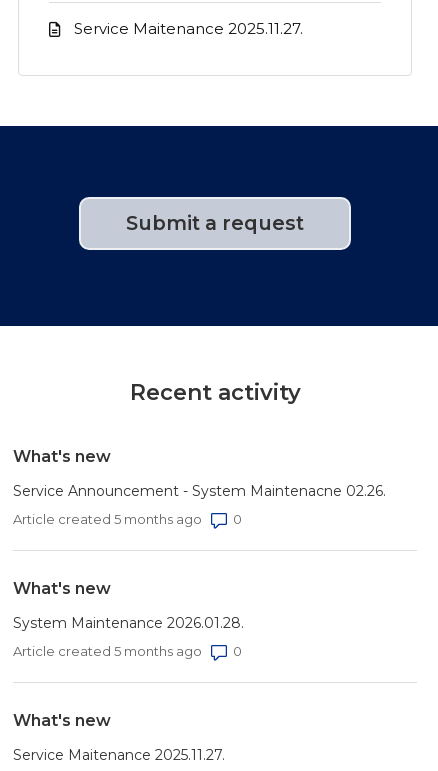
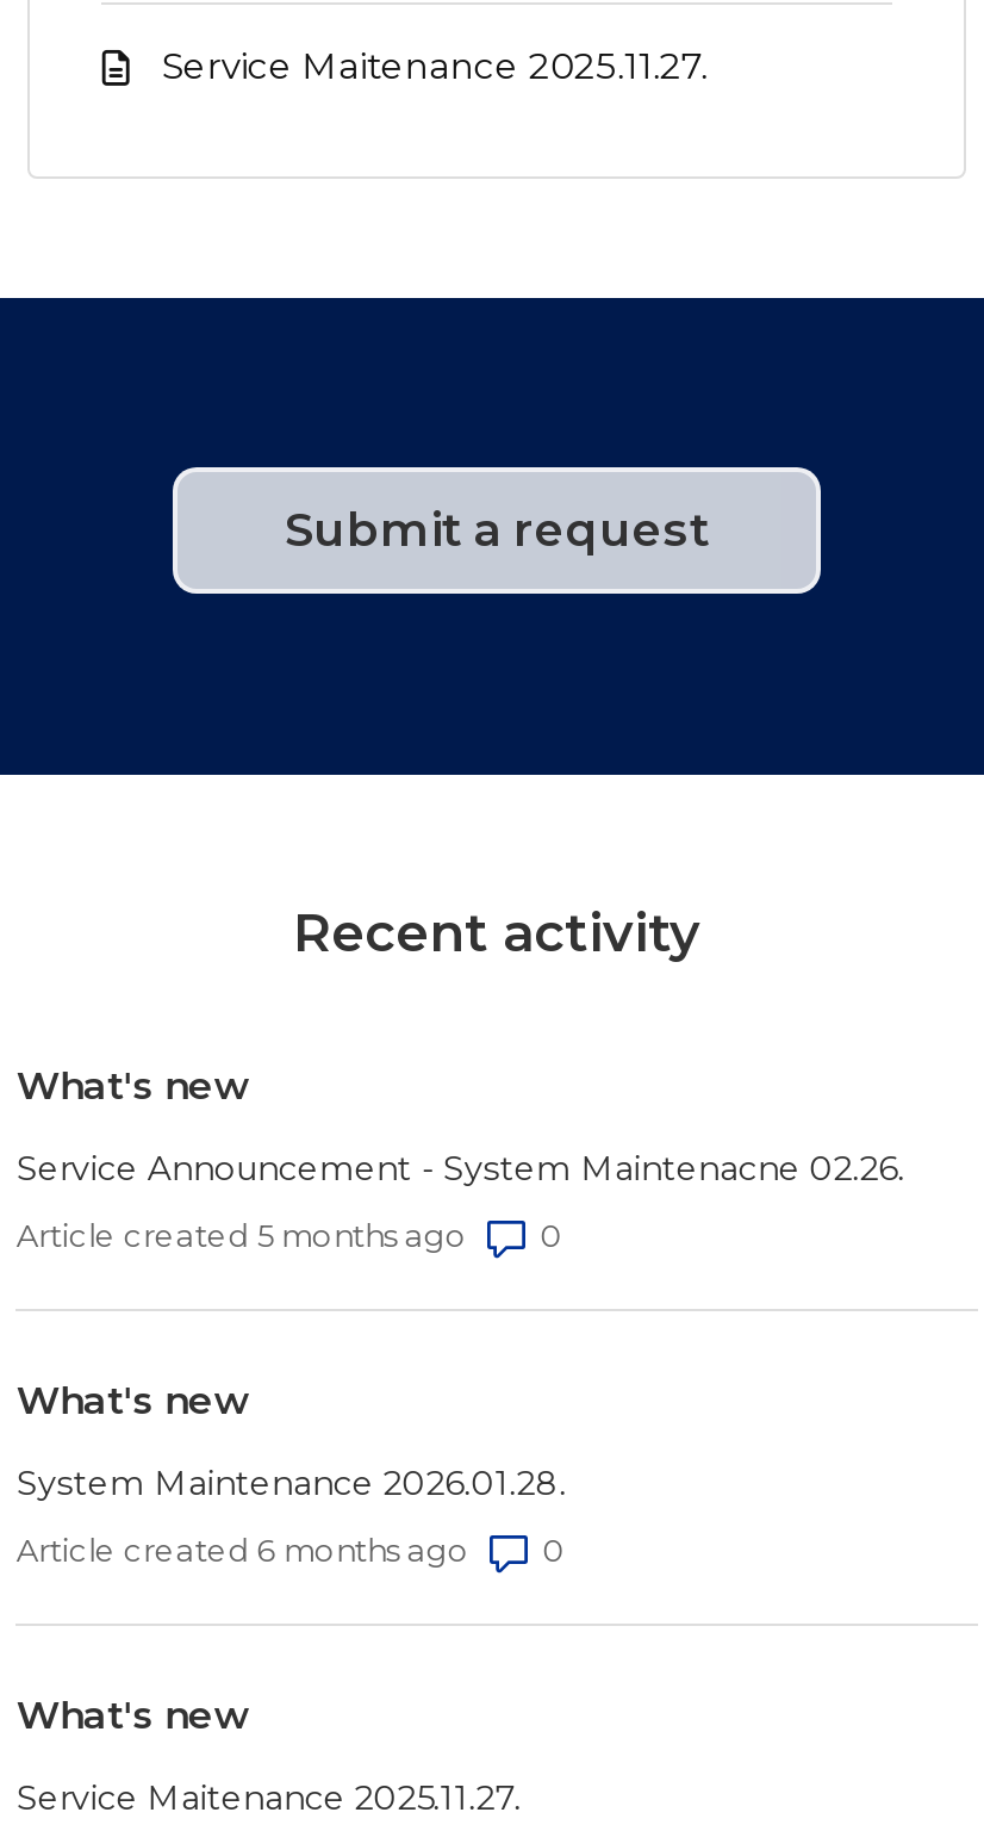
[13,643,202,659] Article created 5 months ago -> [16,1531,469,1569] Article created 6 months ago

